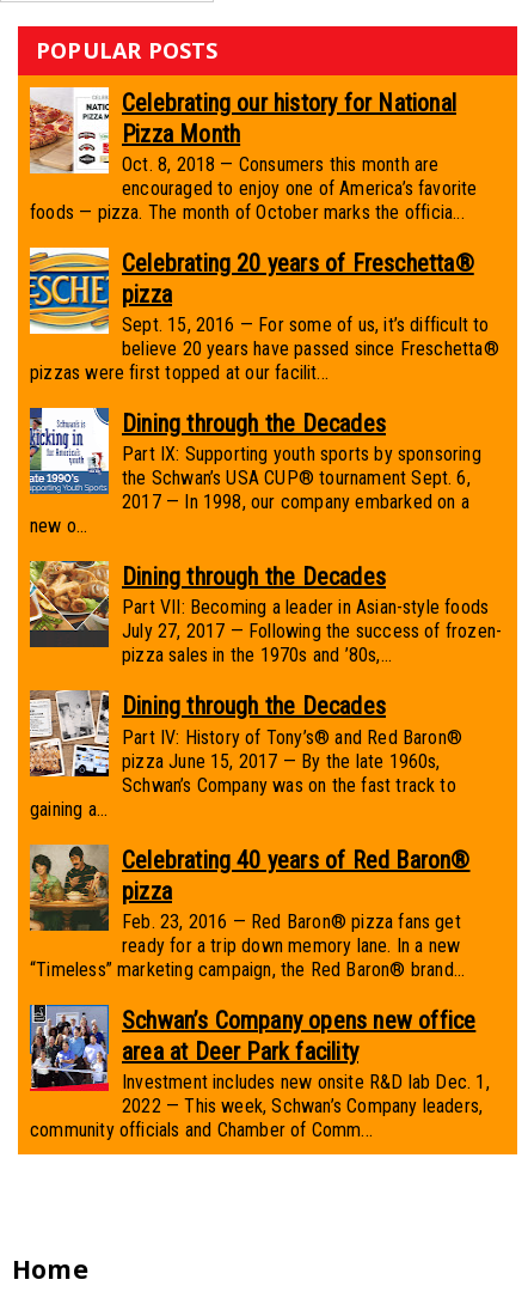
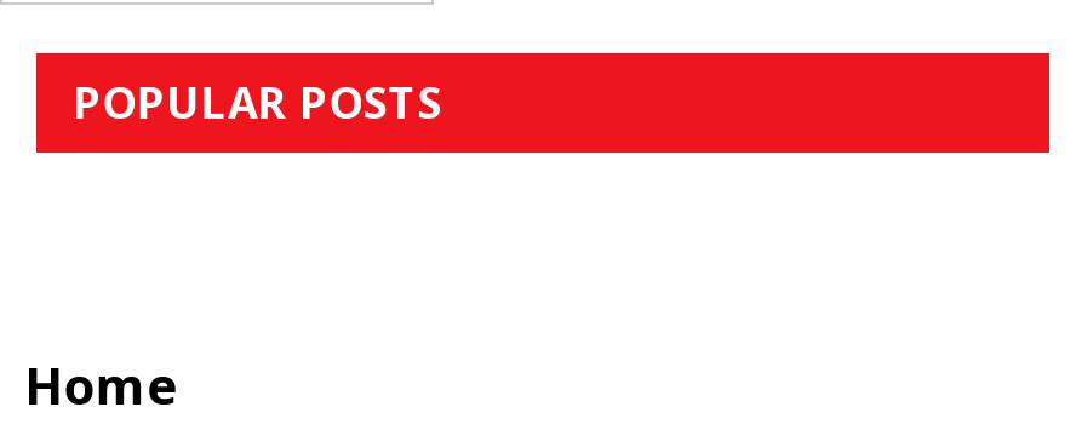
[17,75,518,1156] [image] | Celebrating our history for National | Pizza Month | Oct. 8, 2018 — Consumers this month are | encouraged to enjoy one of America’s favorite | foods — pizza. The month of October marks the officia... | Celebrating 20 years of Freschetta® | pizza | Sept. 15, 2016 — For some of us, it’s difficult to | believe 20 years have passed since Freschetta® | pizzas were first topped at our facilit... | Dining through the Decades | Part IX: Supporting youth sports by sponsoring | the Schwan’s USA CUP® tournament Sept. 6, | 2017 — In 1998, our company embarked on a | new o... | Dining through the Decades | Part VII: Becoming a leader in Asian-style foods | July 27, 2017 — Following the success of frozen- | pizza sales in the 1970s and ’80s,... | Dining through the Decades | Part IV: History of Tony’s® and Red Baron® | pizza June 15, 2017 — By the late 1960s, | Schwan’s Company was on the fast track to | gaining a... | Celebrating 40 years of Red Baron® | pizza | Feb. 23, 2016 — Red Baron® pizza fans get | ready for a trip down memory lane. In a new | “Timeless” marketing campaign, the Red Baron® brand... | Schwan’s Company opens new office | area at Deer Park facility | Investment includes new onsite R&D lab Dec. 1, | 2022 — This week, Schwan’s Company leaders, | community officials and Chamber of Comm... -> none

